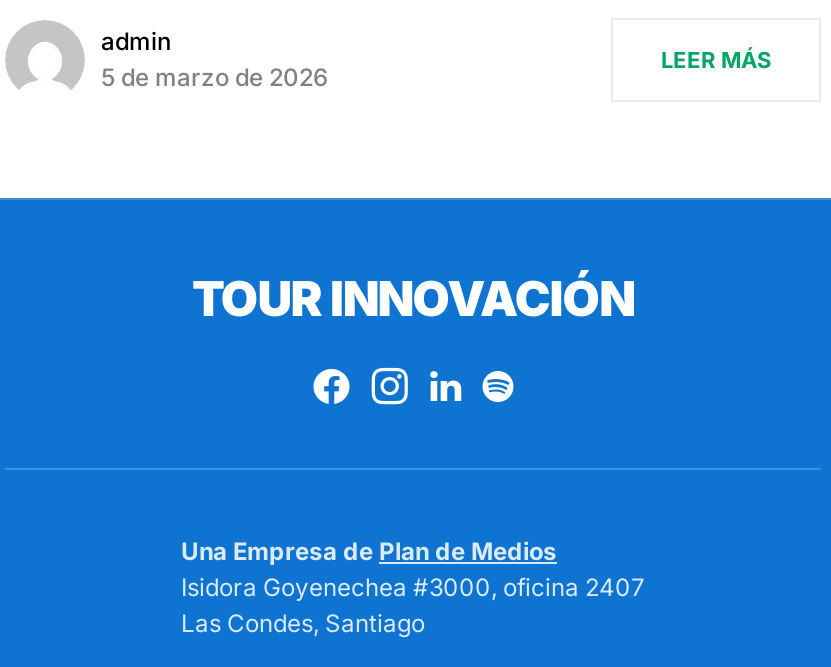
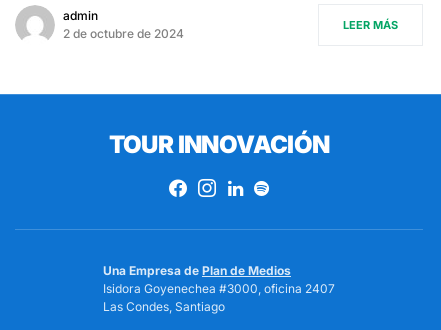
[101,62,329,92] 5 de marzo de 2026 -> [63,26,184,41] 2 de octubre de 2024

